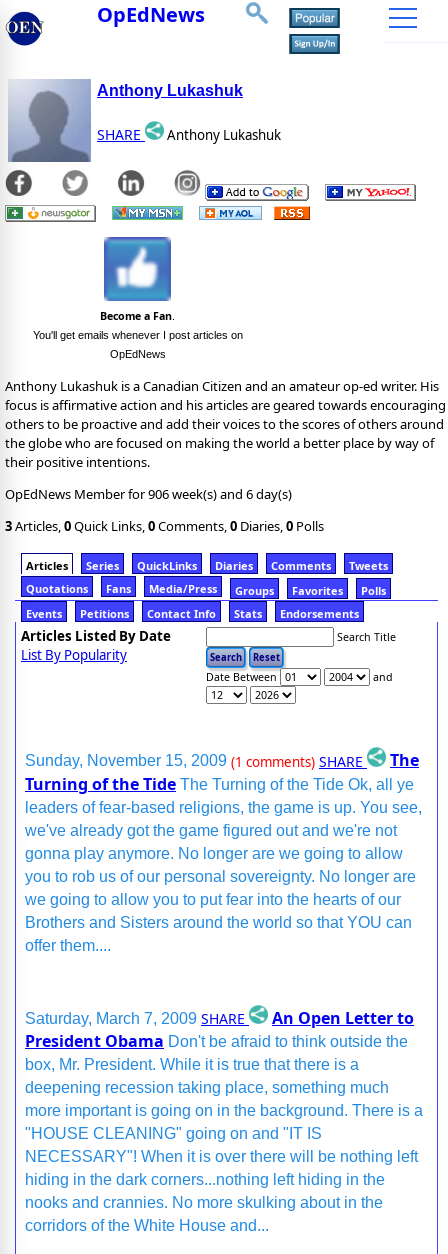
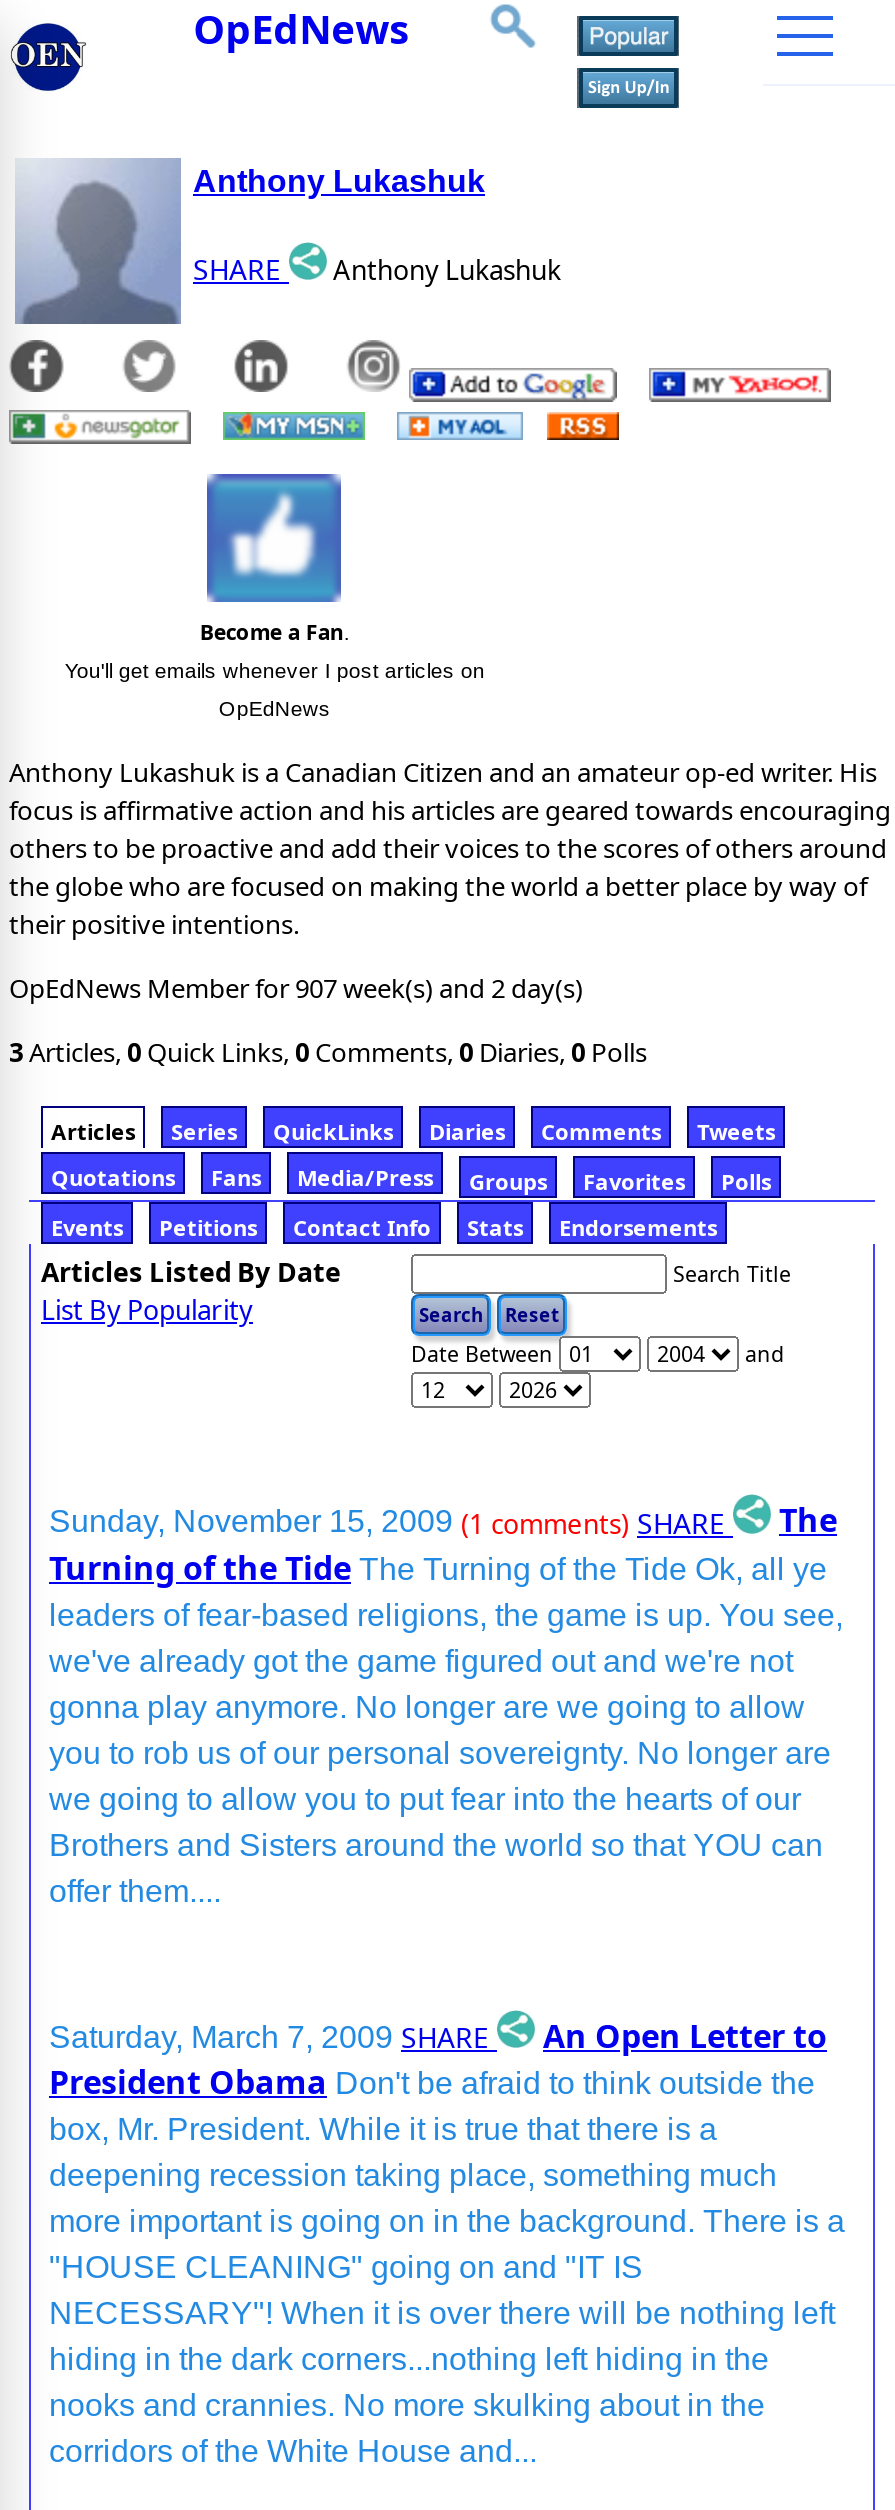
[5,485,292,503] OpEdNews Member for 906 week(s) and 6 day(s) -> [9,970,583,1006] OpEdNews Member for 907 week(s) and 2 day(s)

